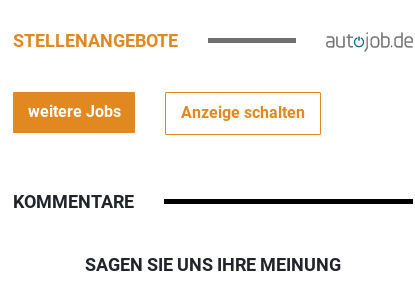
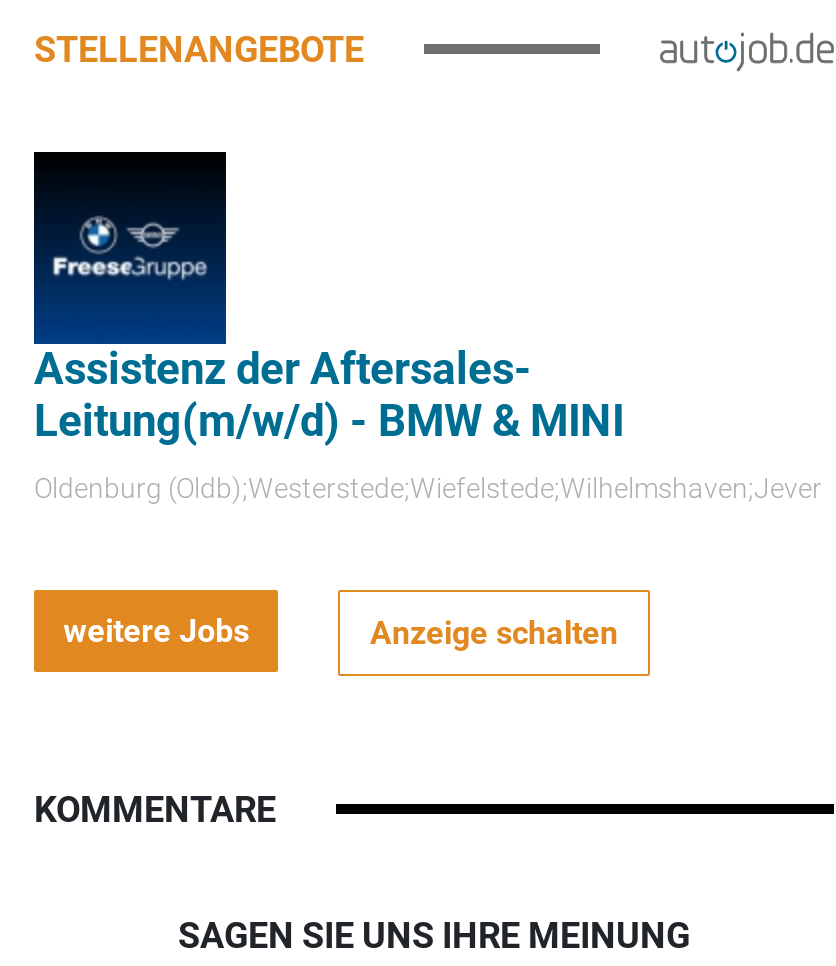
none -> [32,150,822,504] [image] | Assistenz der Aftersales- | Leitung(m/w/d) - BMW & MINI | Oldenburg (Oldb);Westerstede;Wiefelstede;Wilhelmshaven;Jever

